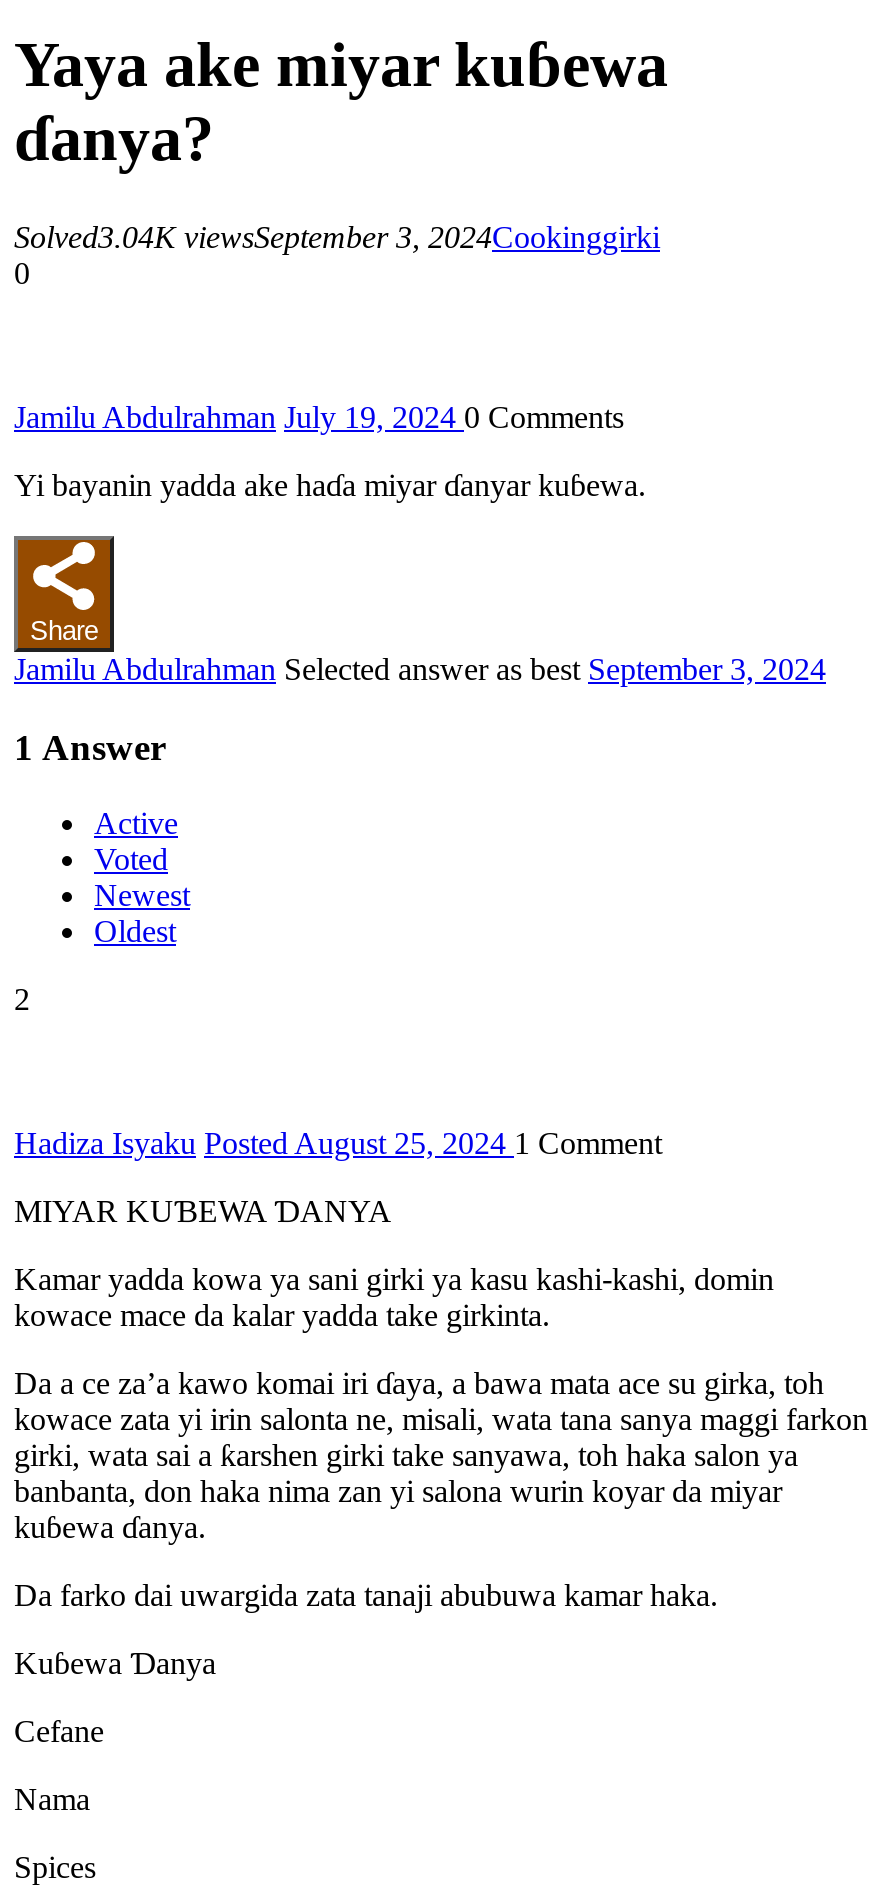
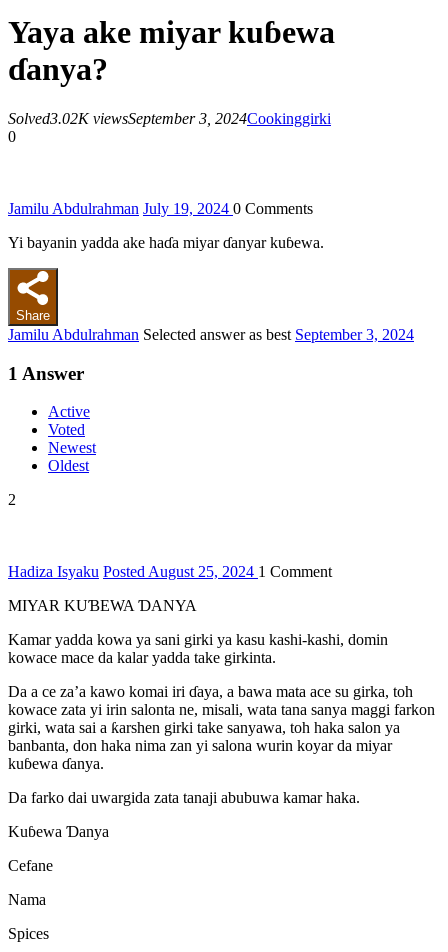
[14,220,660,254] Solved3.04K viewsSeptember 3, 2024Cookinggirki -> [8,110,331,127] Solved3.02K viewsSeptember 3, 2024Cookinggirki

